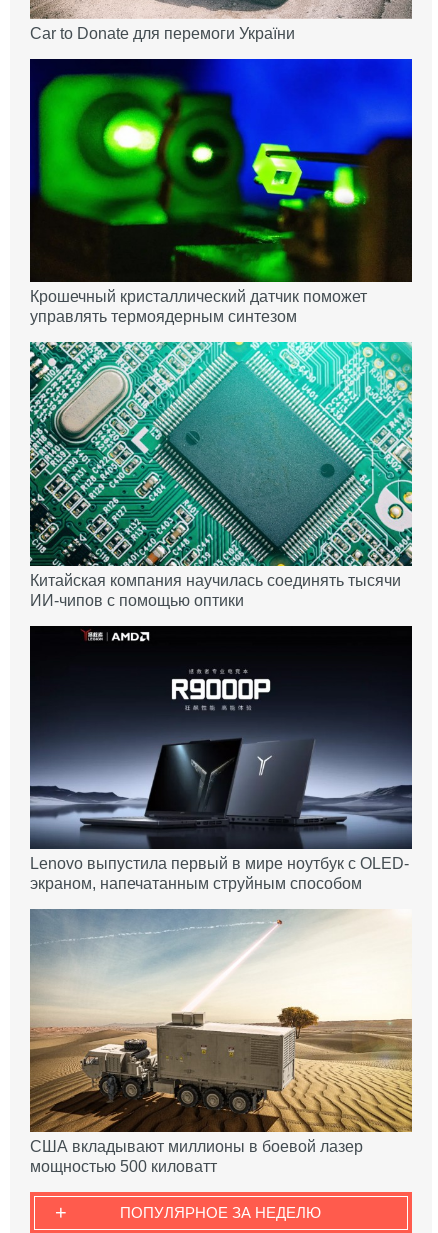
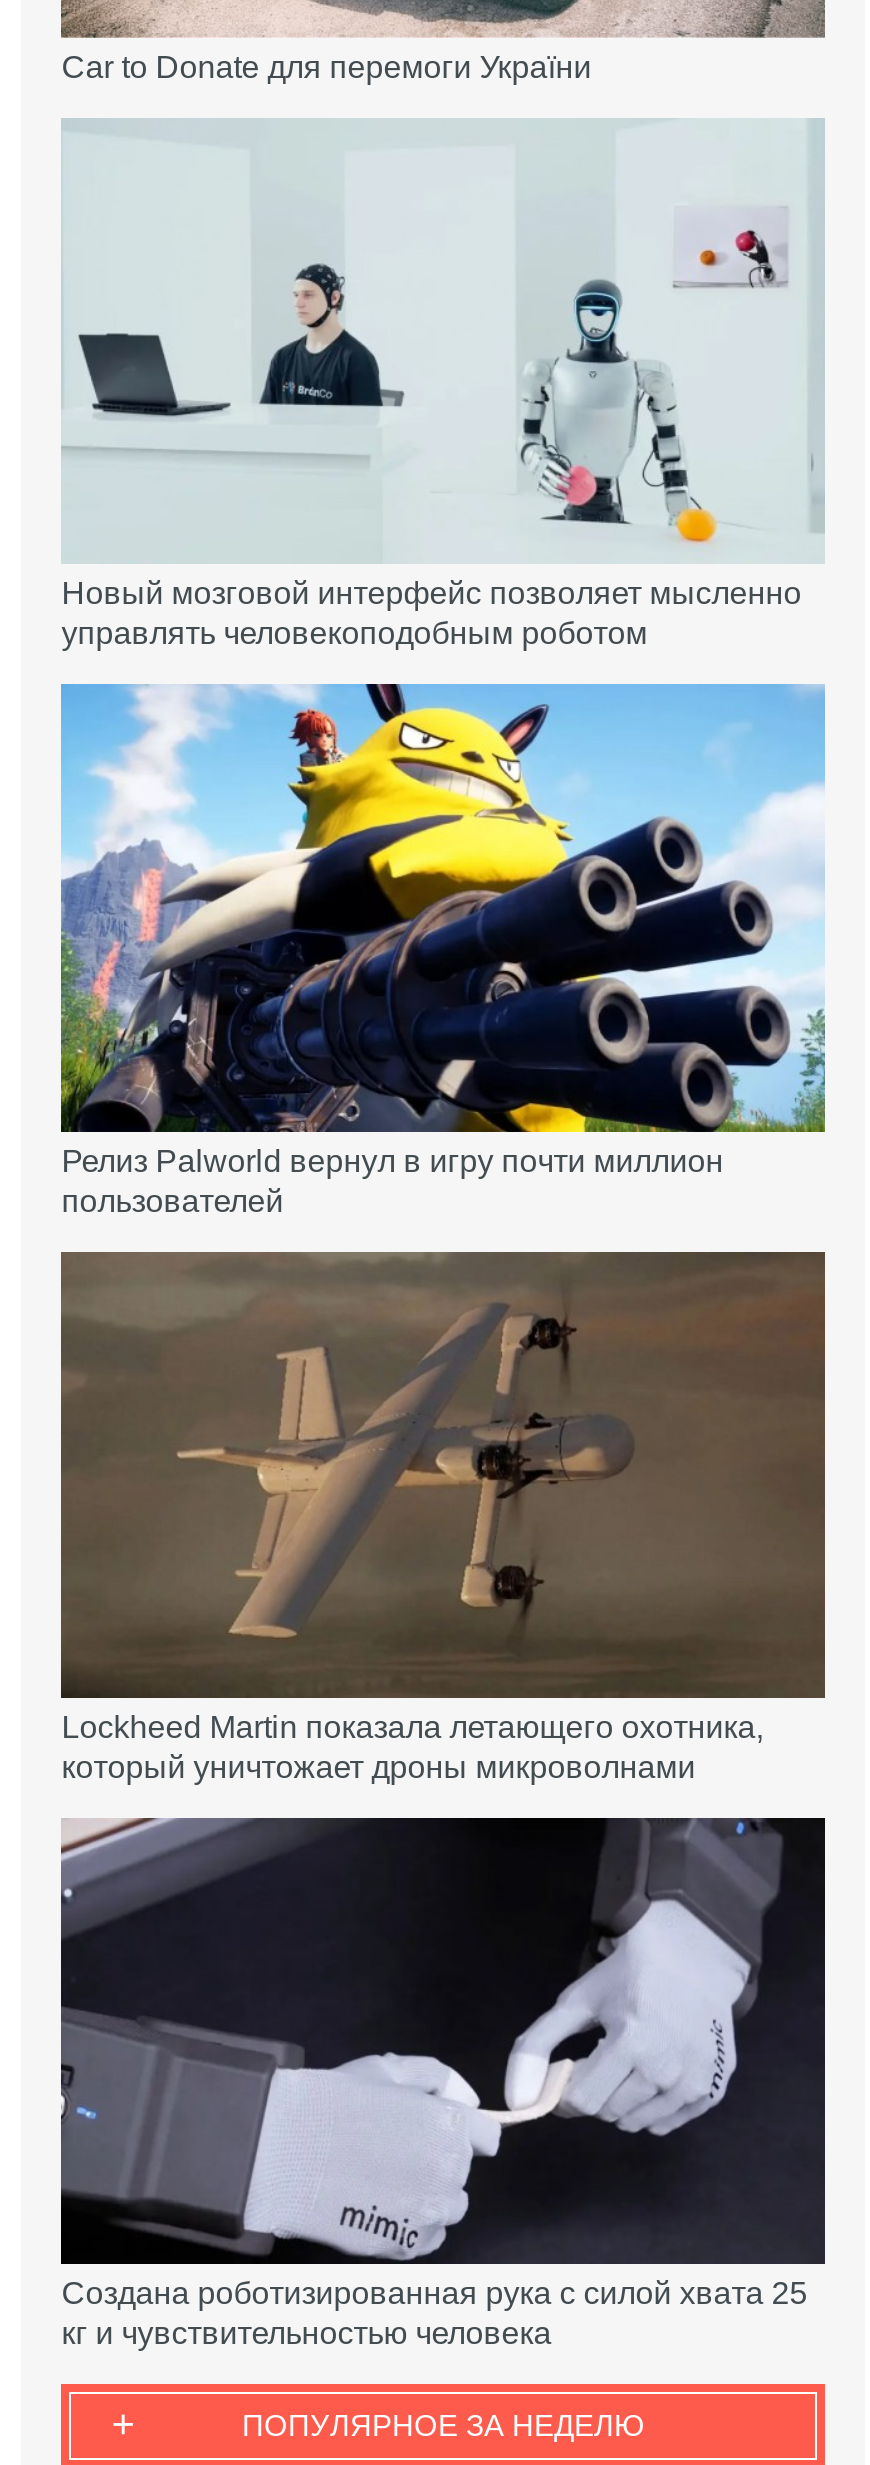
[29,58,413,325] [image] | Крошечный кристаллический датчик поможет | управлять термоядерным синтезом -> [61,118,825,650] [image] | Новый мозговой интерфейс позволяет мысленно | управлять человекоподобным роботом
[29,341,413,609] [image] | Китайская компания научилась соединять тысячи | ИИ-чипов с помощью оптики -> [59,682,825,1217] [image] | Релиз Palworld вернул в игру почти миллион | пользователей
[29,625,412,892] [image] | Lenovo выпустила первый в мире ноутбук с OLED- | экраном, напечатанным струйным способом -> [59,1250,827,1784] [image] | Lockheed Martin показала летающего охотника, | который уничтожает дроны микроволнами
[29,909,413,1175] [image] | США вкладывают миллионы в боевой лазер | мощностью 500 киловатт -> [59,1816,827,2351] [image] | Создана роботизированная рука с силой хвата 25 | кг и чувствительностью человека

